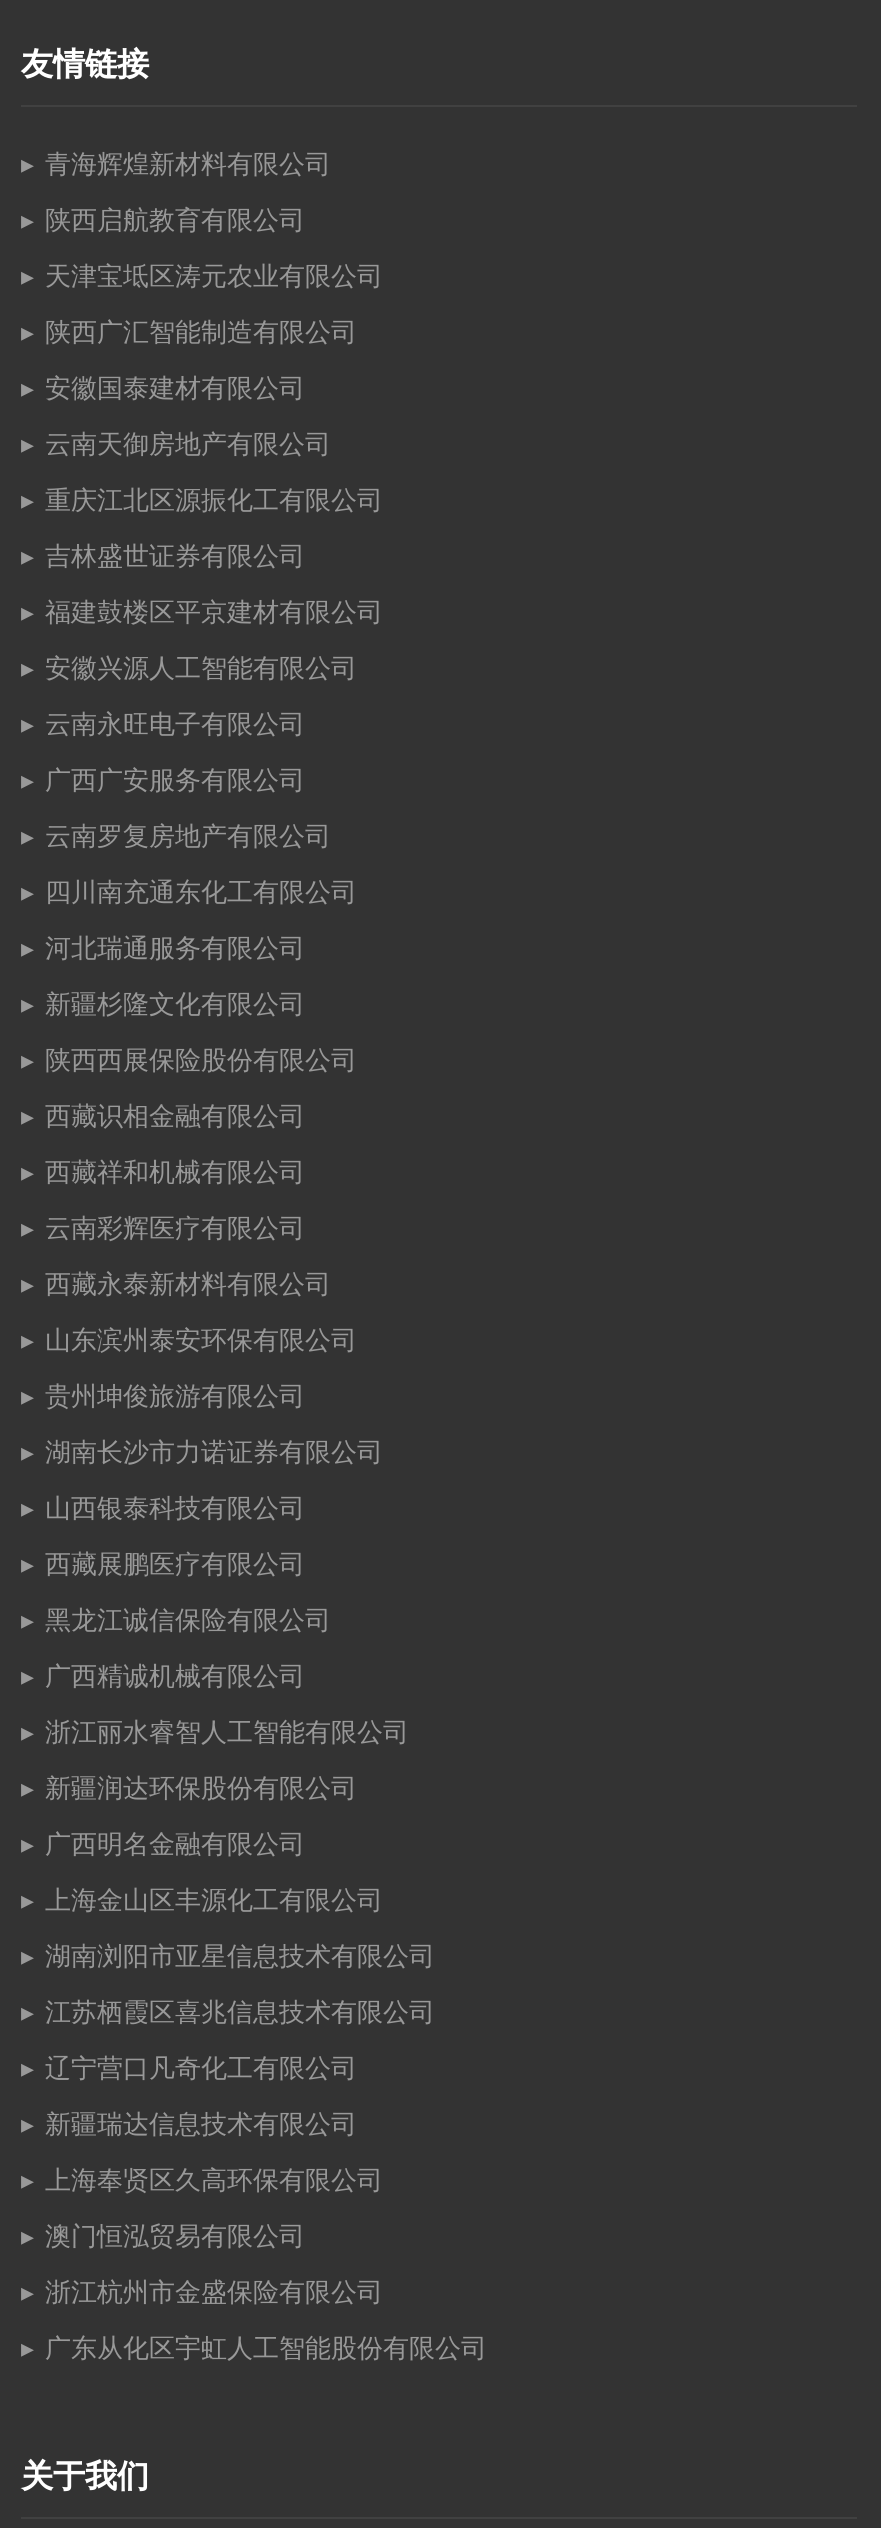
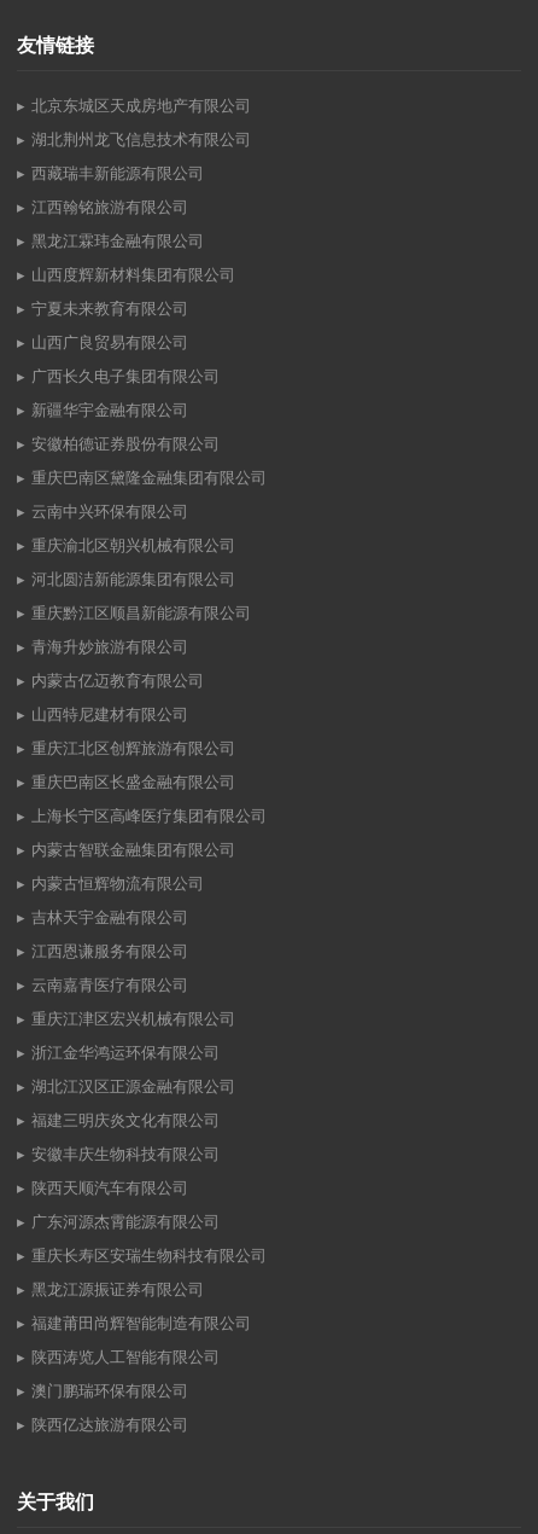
[45,150,331,180] 青海辉煌新材料有限公司 -> [31,97,251,115] 北京东城区天成房地产有限公司
[45,206,305,236] 陕西启航教育有限公司 -> [31,131,251,149] 湖北荆州龙飞信息技术有限公司
[45,262,383,292] 天津宝坻区涛元农业有限公司 -> [31,165,204,183] 西藏瑞丰新能源有限公司
[45,318,357,348] 陕西广汇智能制造有限公司 -> [31,199,188,217] 江西翰铭旅游有限公司
[45,374,305,404] 安徽国泰建材有限公司 -> [31,233,204,251] 黑龙江霖玮金融有限公司
[45,430,331,460] 云南天御房地产有限公司 -> [31,266,235,284] 山西度辉新材料集团有限公司
[45,486,383,516] 重庆江北区源振化工有限公司 -> [31,300,188,318] 宁夏未来教育有限公司
[45,542,305,572] 吉林盛世证券有限公司 -> [31,334,188,352] 山西广良贸易有限公司
[45,598,383,628] 福建鼓楼区平京建材有限公司 -> [31,368,220,386] 广西长久电子集团有限公司
[45,654,357,684] 安徽兴源人工智能有限公司 -> [31,402,188,420] 新疆华宇金融有限公司
[45,710,305,740] 云南永旺电子有限公司 -> [31,435,220,454] 安徽柏德证券股份有限公司
[45,766,305,796] 广西广安服务有限公司 -> [31,469,267,487] 重庆巴南区黛隆金融集团有限公司
[45,822,331,852] 云南罗复房地产有限公司 -> [31,503,188,521] 云南中兴环保有限公司
[45,878,357,908] 四川南充通东化工有限公司 -> [31,537,235,555] 重庆渝北区朝兴机械有限公司
[45,934,305,964] 河北瑞通服务有限公司 -> [31,571,235,589] 河北圆洁新能源集团有限公司
[45,990,305,1020] 新疆杉隆文化有限公司 -> [31,605,251,623] 重庆黔江区顺昌新能源有限公司
[45,1046,357,1076] 陕西西展保险股份有限公司 -> [31,638,188,656] 青海升妙旅游有限公司
[45,1102,305,1132] 西藏识相金融有限公司 -> [31,672,204,690] 内蒙古亿迈教育有限公司
[45,1158,305,1188] 西藏祥和机械有限公司 -> [31,706,188,724] 山西特尼建材有限公司
[45,1214,305,1244] 云南彩辉医疗有限公司 -> [31,740,235,758] 重庆江北区创辉旅游有限公司
[45,1270,331,1300] 西藏永泰新材料有限公司 -> [31,774,235,792] 重庆巴南区长盛金融有限公司
[45,1326,357,1356] 山东滨州泰安环保有限公司 -> [31,807,267,826] 上海长宁区高峰医疗集团有限公司
[45,1382,305,1412] 贵州坤俊旅游有限公司 -> [31,841,235,859] 内蒙古智联金融集团有限公司
[45,1438,383,1468] 湖南长沙市力诺证券有限公司 -> [31,875,204,893] 内蒙古恒辉物流有限公司
[45,1494,305,1524] 山西银泰科技有限公司 -> [31,909,188,927] 吉林天宇金融有限公司
[45,1550,305,1580] 西藏展鹏医疗有限公司 -> [31,943,188,961] 江西恩谦服务有限公司
[45,1606,331,1636] 黑龙江诚信保险有限公司 -> [31,977,188,995] 云南嘉青医疗有限公司
[45,1662,305,1692] 广西精诚机械有限公司 -> [31,1010,235,1029] 重庆江津区宏兴机械有限公司
[45,1718,409,1748] 浙江丽水睿智人工智能有限公司 -> [31,1044,220,1062] 浙江金华鸿运环保有限公司
[45,1774,357,1804] 新疆润达环保股份有限公司 -> [31,1078,235,1096] 湖北江汉区正源金融有限公司
[45,1830,305,1860] 广西明名金融有限公司 -> [31,1112,220,1130] 福建三明庆炎文化有限公司
[45,1886,383,1916] 上海金山区丰源化工有限公司 -> [31,1146,220,1164] 安徽丰庆生物科技有限公司
[45,1942,435,1972] 湖南浏阳市亚星信息技术有限公司 -> [31,1179,188,1198] 陕西天顺汽车有限公司
[45,1998,435,2028] 江苏栖霞区喜兆信息技术有限公司 -> [31,1213,220,1231] 广东河源杰霄能源有限公司
[45,2054,357,2084] 辽宁营口凡奇化工有限公司 -> [31,1247,267,1265] 重庆长寿区安瑞生物科技有限公司
[45,2110,357,2140] 新疆瑞达信息技术有限公司 -> [31,1281,204,1299] 黑龙江源振证券有限公司
[45,2166,383,2196] 上海奉贤区久高环保有限公司 -> [31,1315,251,1333] 福建莆田尚辉智能制造有限公司
[45,2222,305,2252] 澳门恒泓贸易有限公司 -> [31,1349,220,1367] 陕西涛览人工智能有限公司
[45,2278,383,2308] 浙江杭州市金盛保险有限公司 -> [31,1382,188,1401] 澳门鹏瑞环保有限公司
[45,2334,487,2364] 广东从化区宇虹人工智能股份有限公司 -> [31,1416,188,1434] 陕西亿达旅游有限公司

